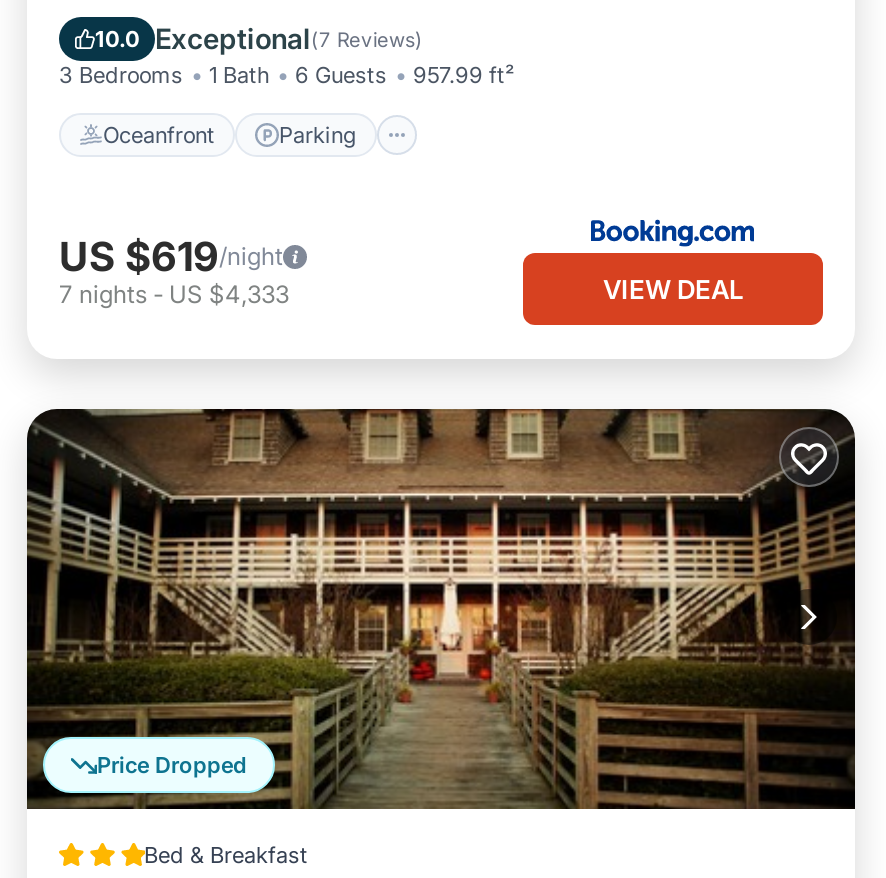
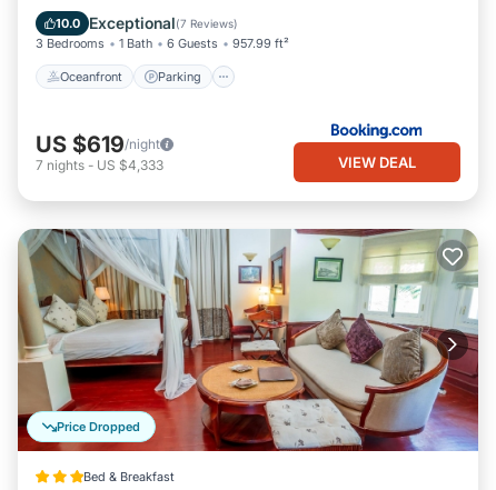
[25,407,857,811] [image] -> [17,228,479,452] [image]

